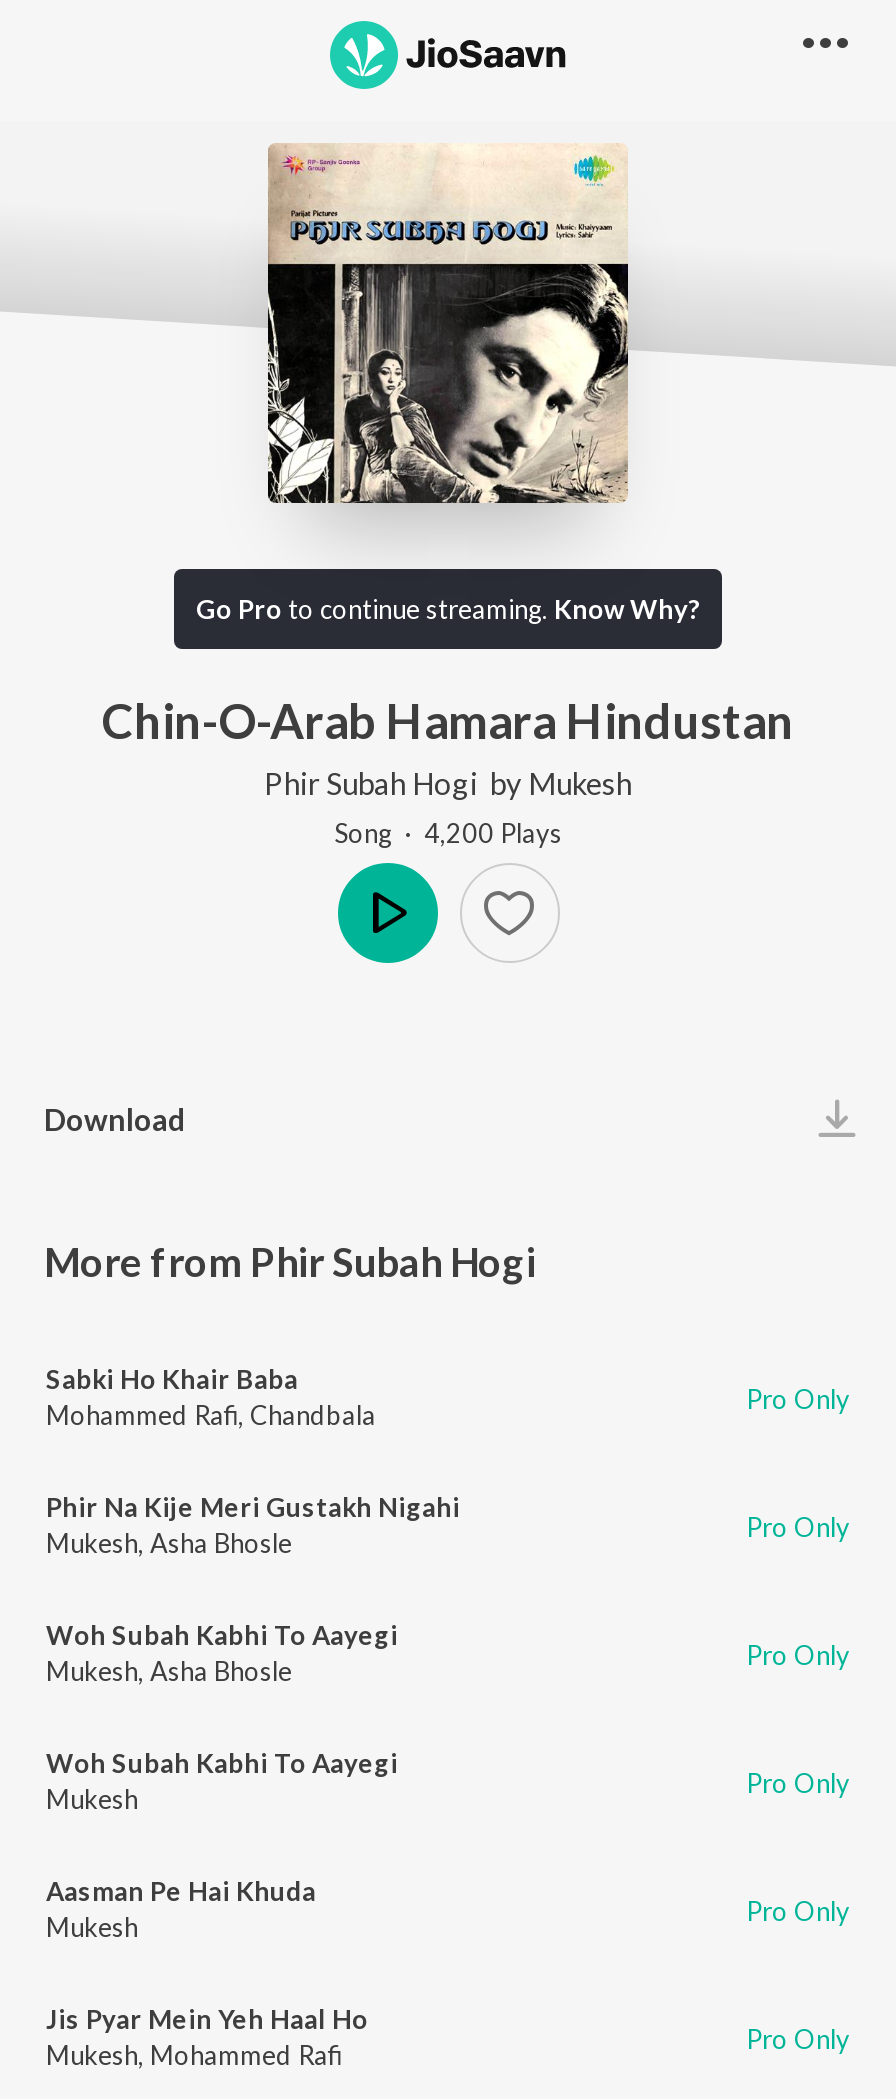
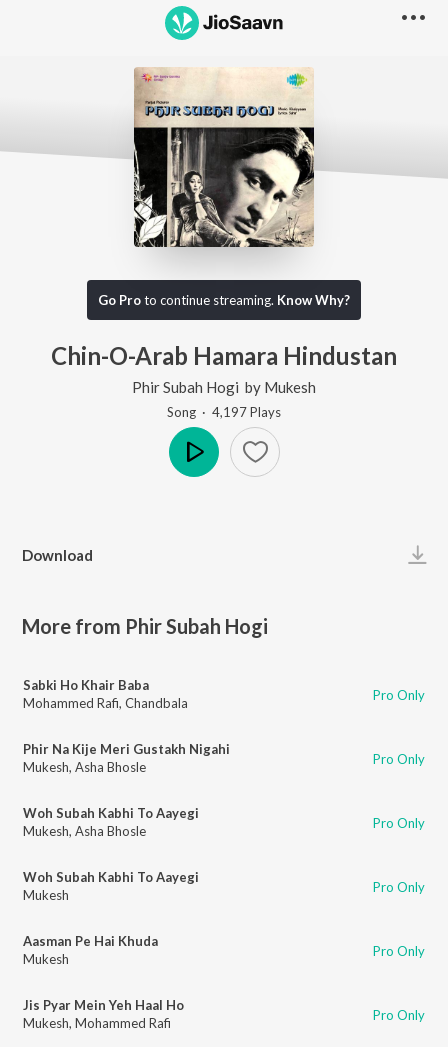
[334,817,562,849] Song · 4,200 Plays -> [167,404,281,420] Song · 4,197 Plays

